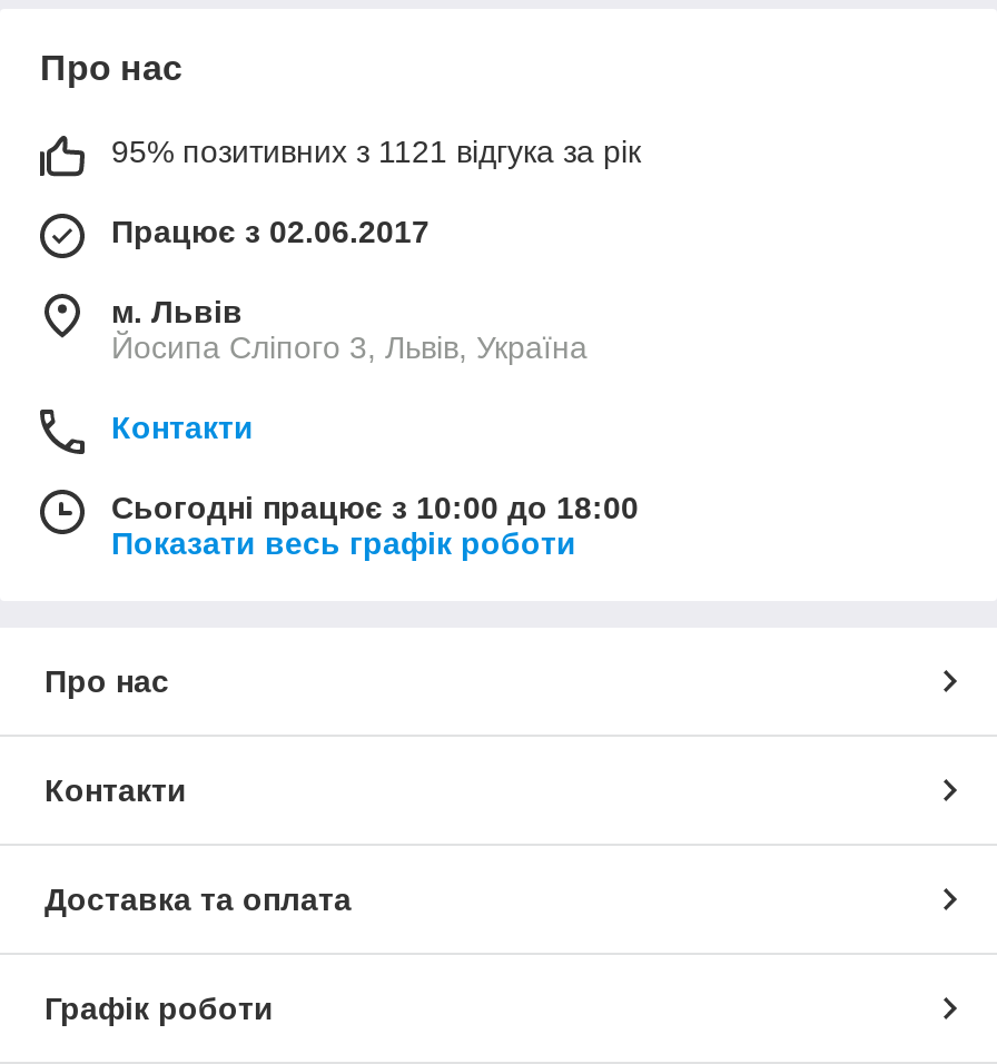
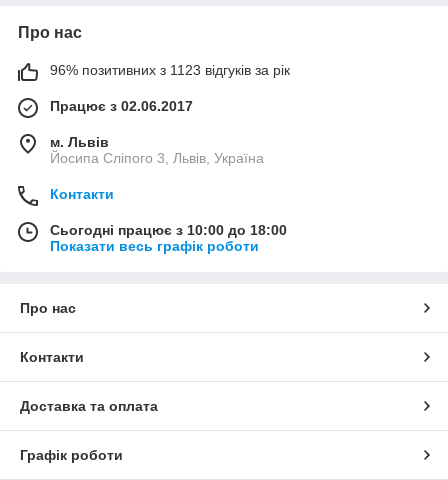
[111,133,641,169] 95% позитивних з 1121 відгука за рік -> [50,62,290,78] 96% позитивних з 1123 відгуків за рік

